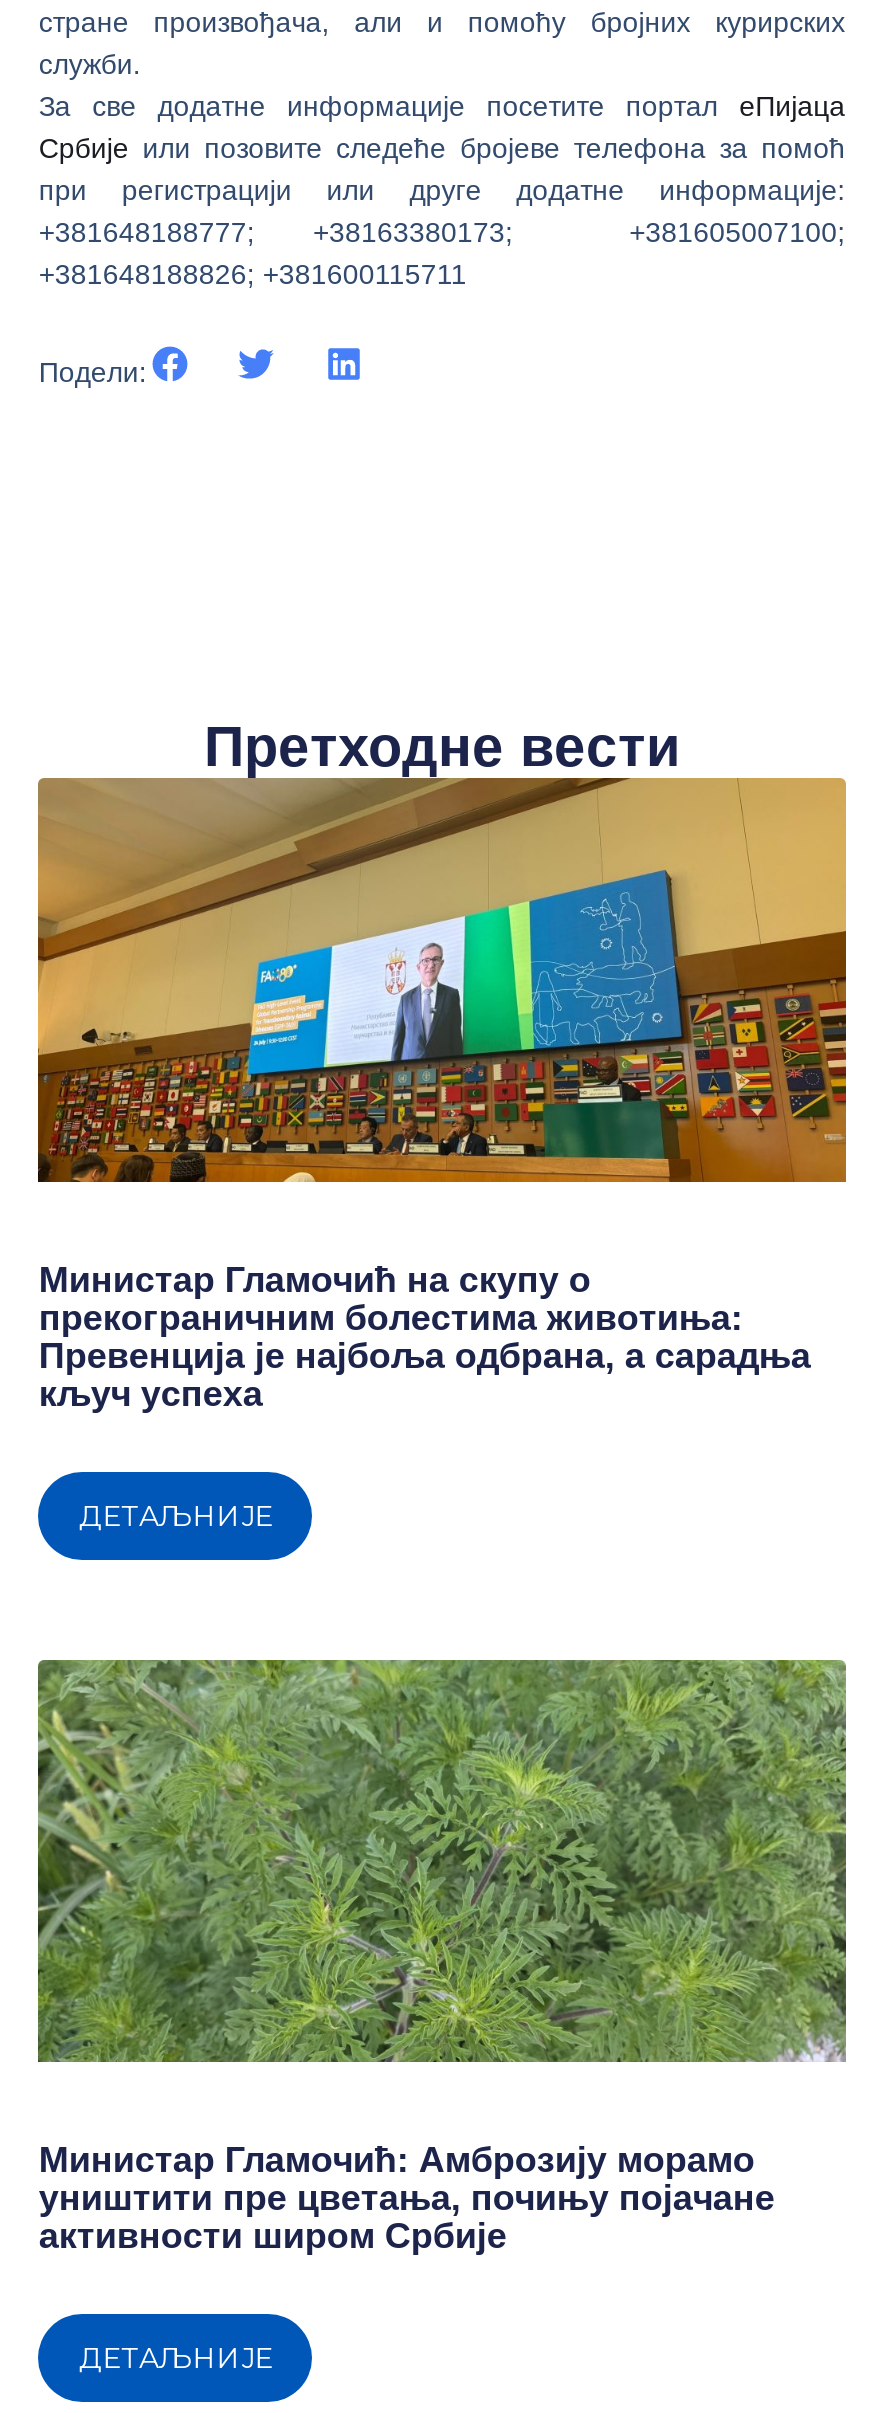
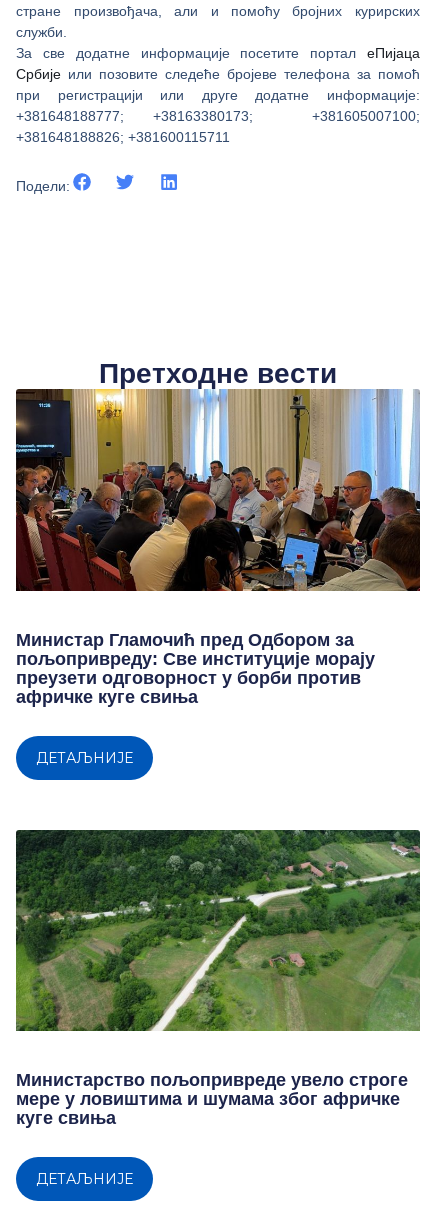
[36,776,848,1413] [image] | Министар Гламочић на скупу о | прекограничним болестима животиња: | Превенција је најбоља одбрана, а сарадња | кључ успеха -> [15,388,421,707] [image] | Министар Гламочић пред Одбором за | пољопривреду: Све институције морају | преузети одговорност у борби против | афричке куге свиња
[36,1658,848,2256] [image] | Министар Гламочић: Амброзију морамо | уништити пре цветања, почињу појачане | активности широм Србије -> [15,829,421,1128] [image] | Министарство пољопривреде увело строге | мере у ловиштима и шумама због афричке | куге свиња

